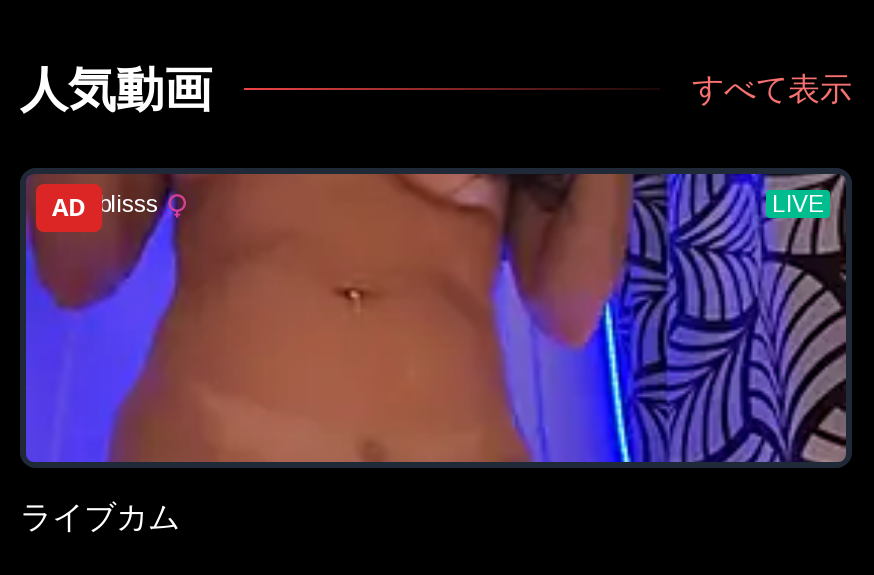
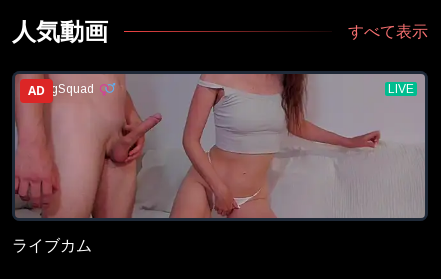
[24,172,846,464] [image] -> [14,73,426,219] [image]

